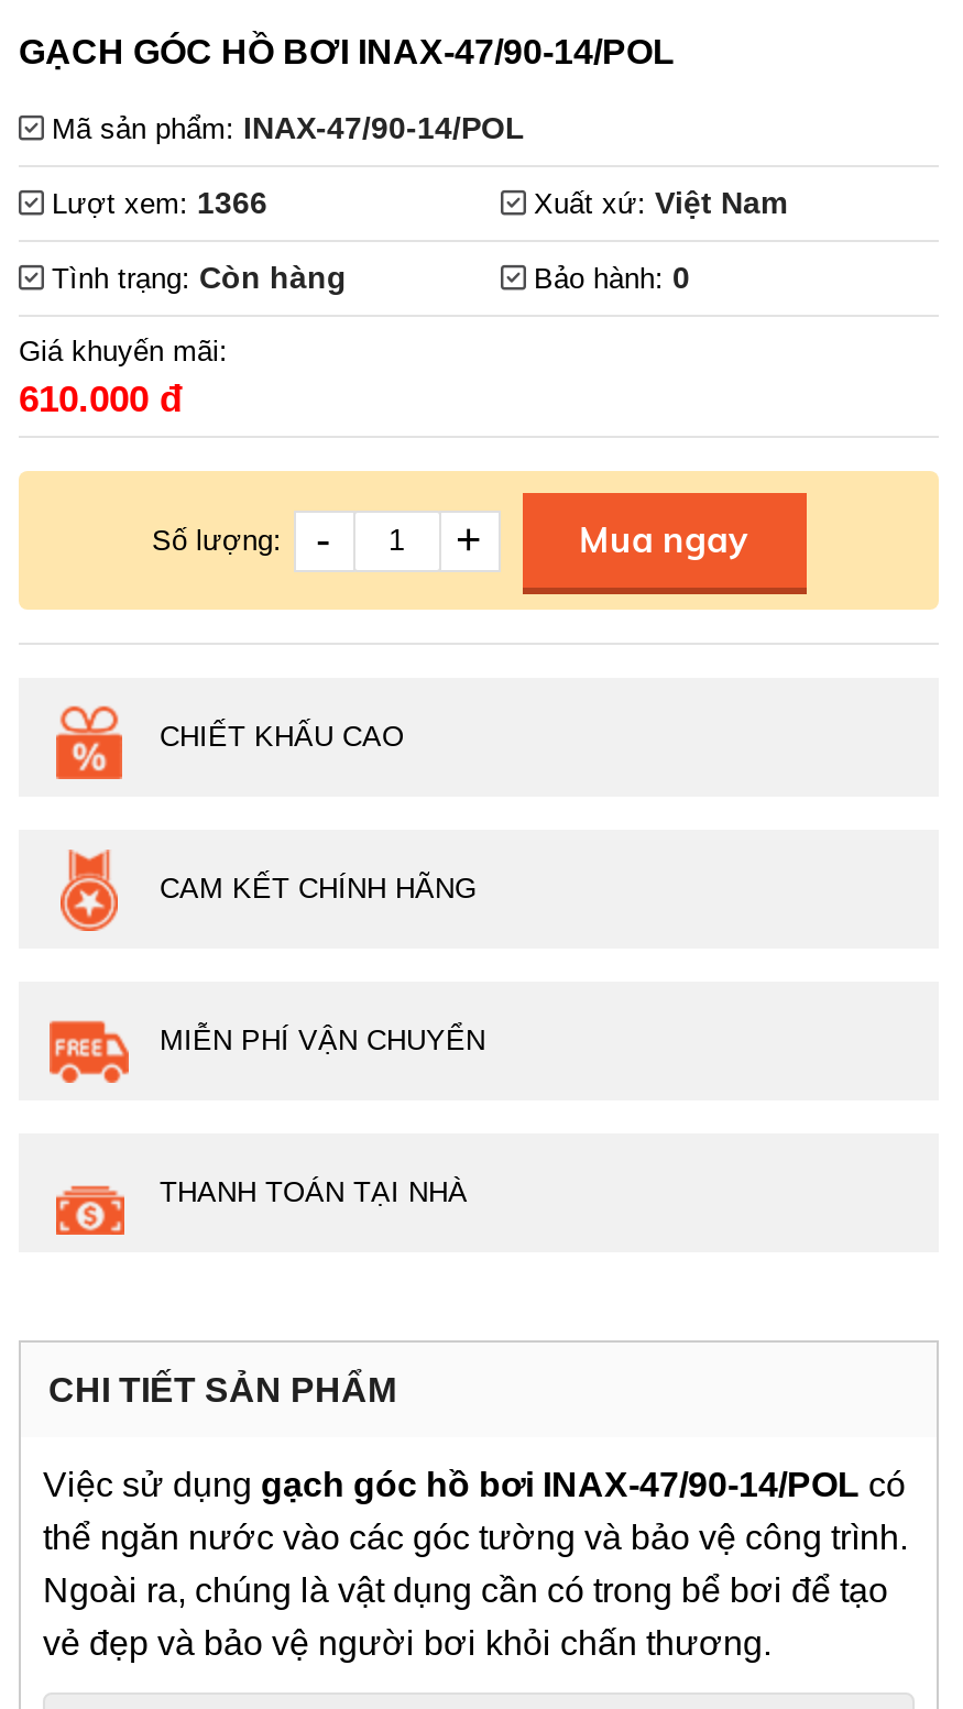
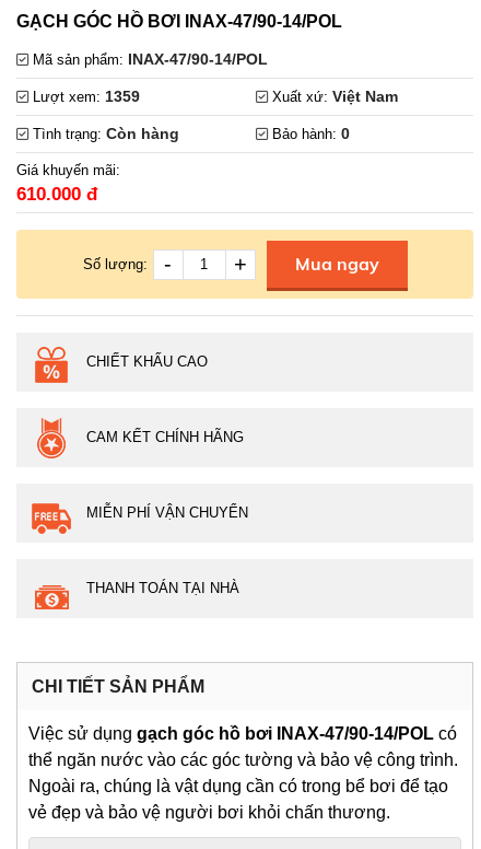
[43,185,267,220] Lượt xem: 1366 -> [28,88,140,105] Lượt xem: 1359

